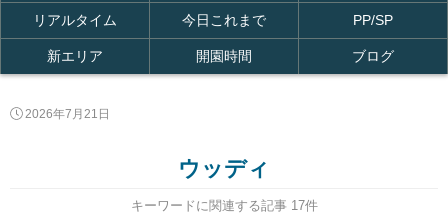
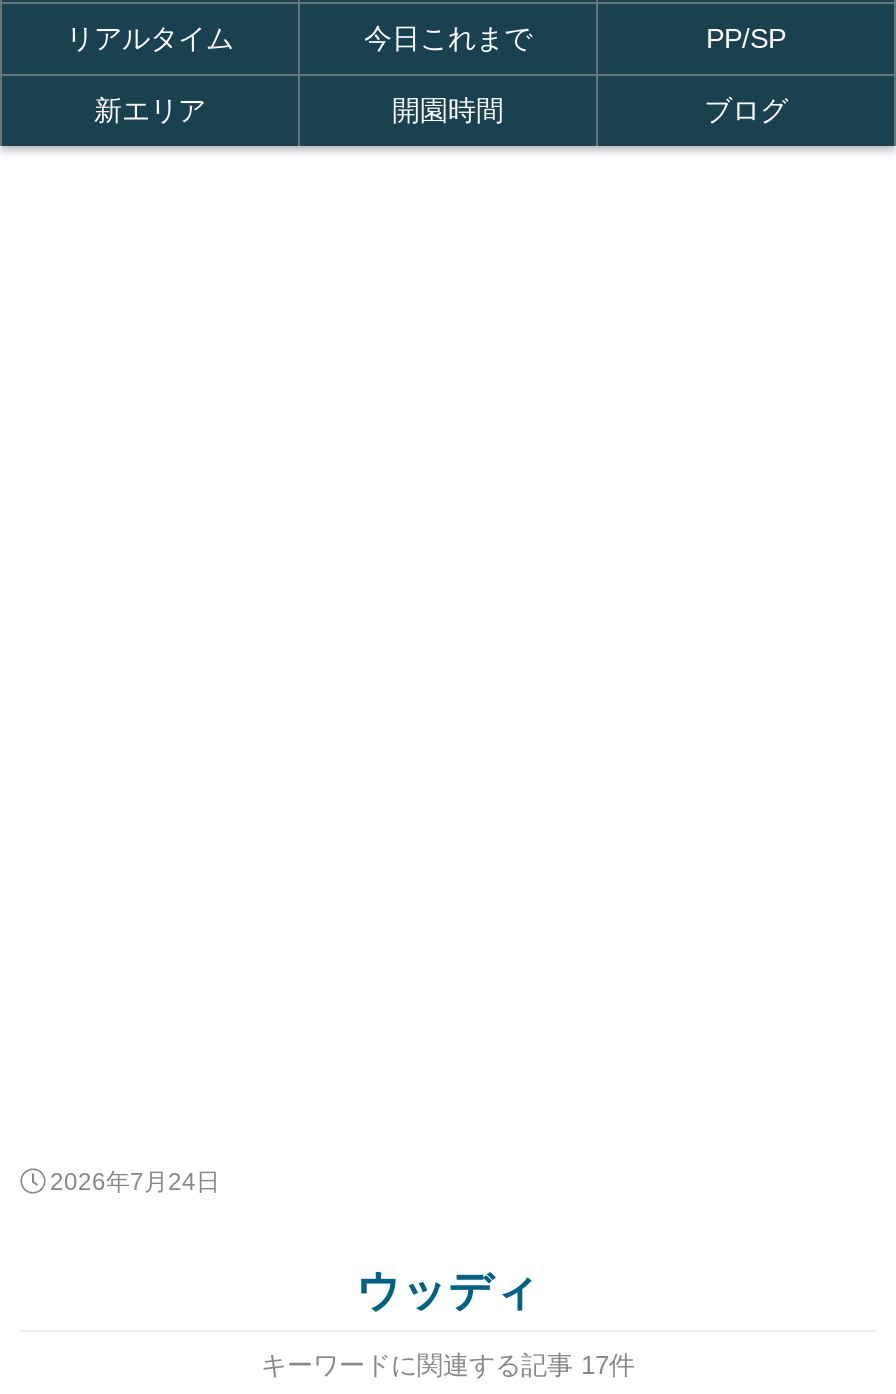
[25,106,110,120] 2026年7月21日 -> [50,1167,220,1195] 2026年7月24日

